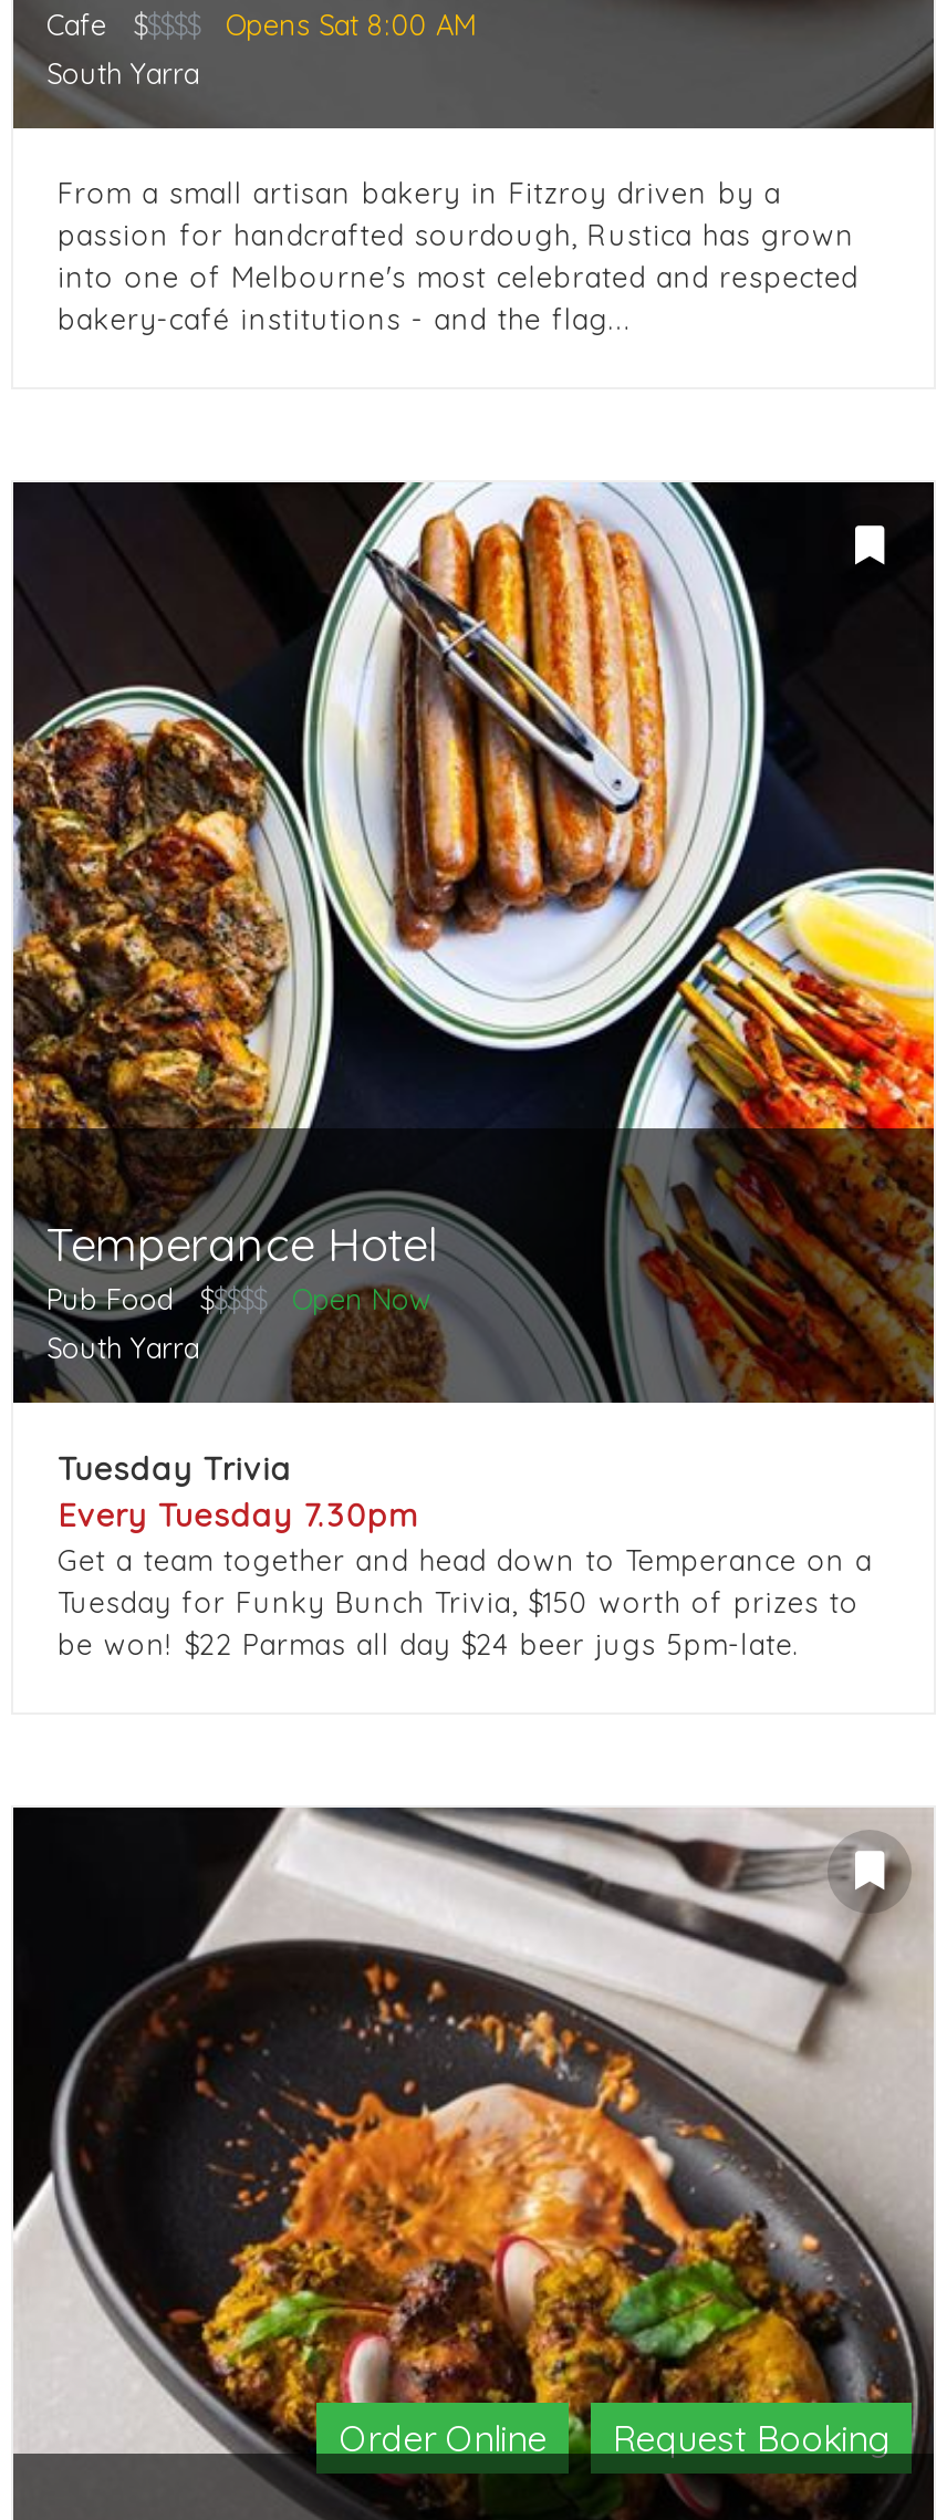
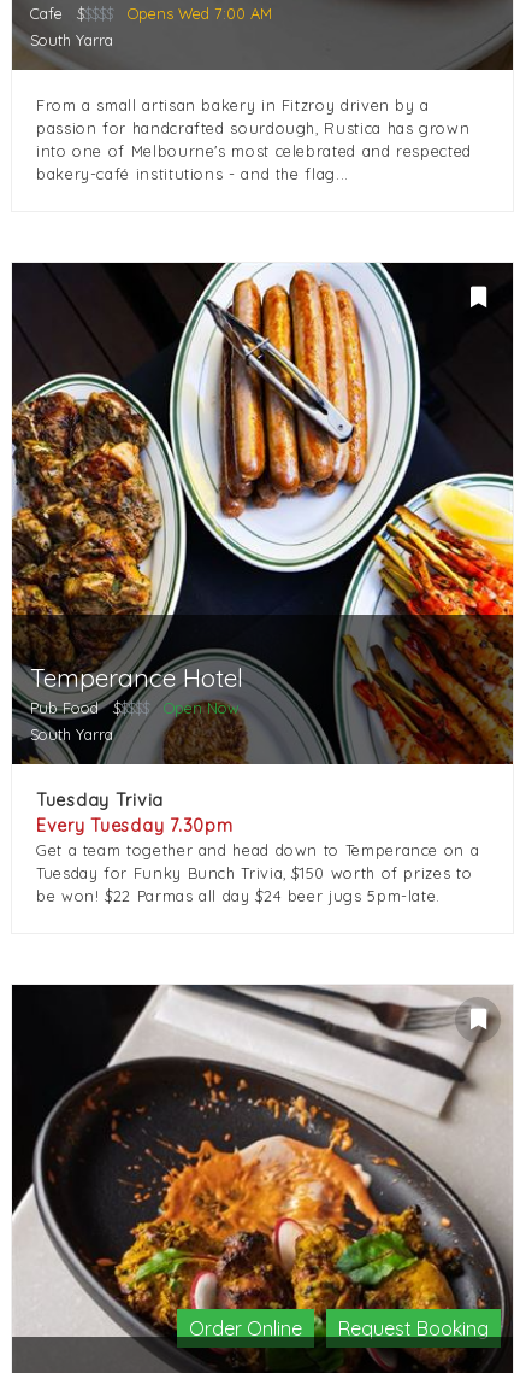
[226,7,476,43] Opens Sat 8:00 AM -> [128,4,272,23] Opens Wed 7:00 AM

